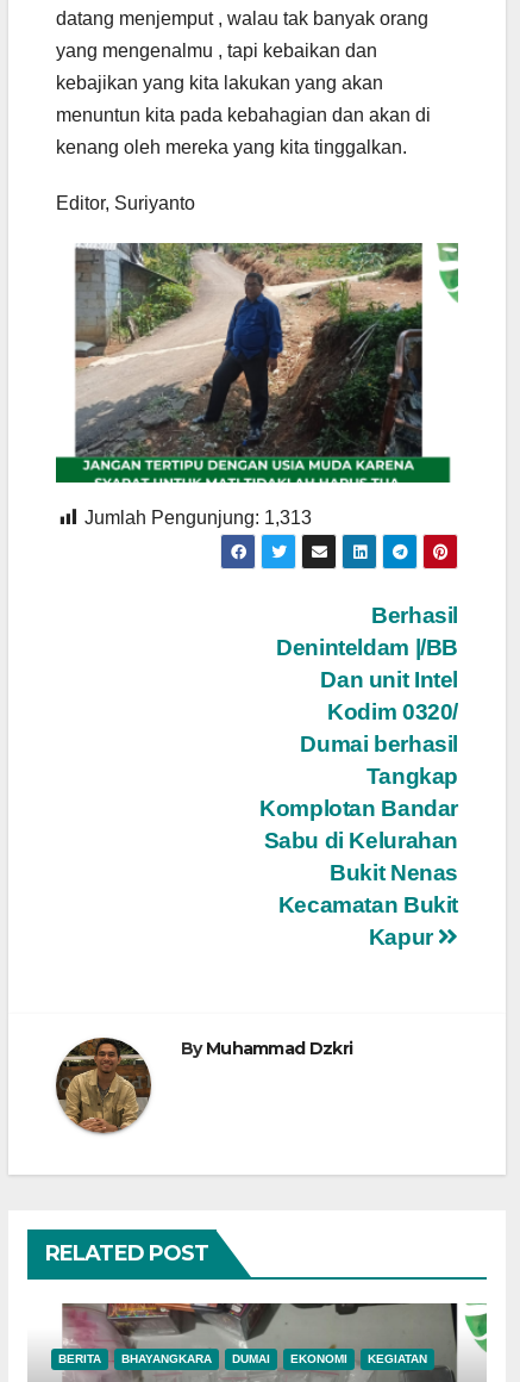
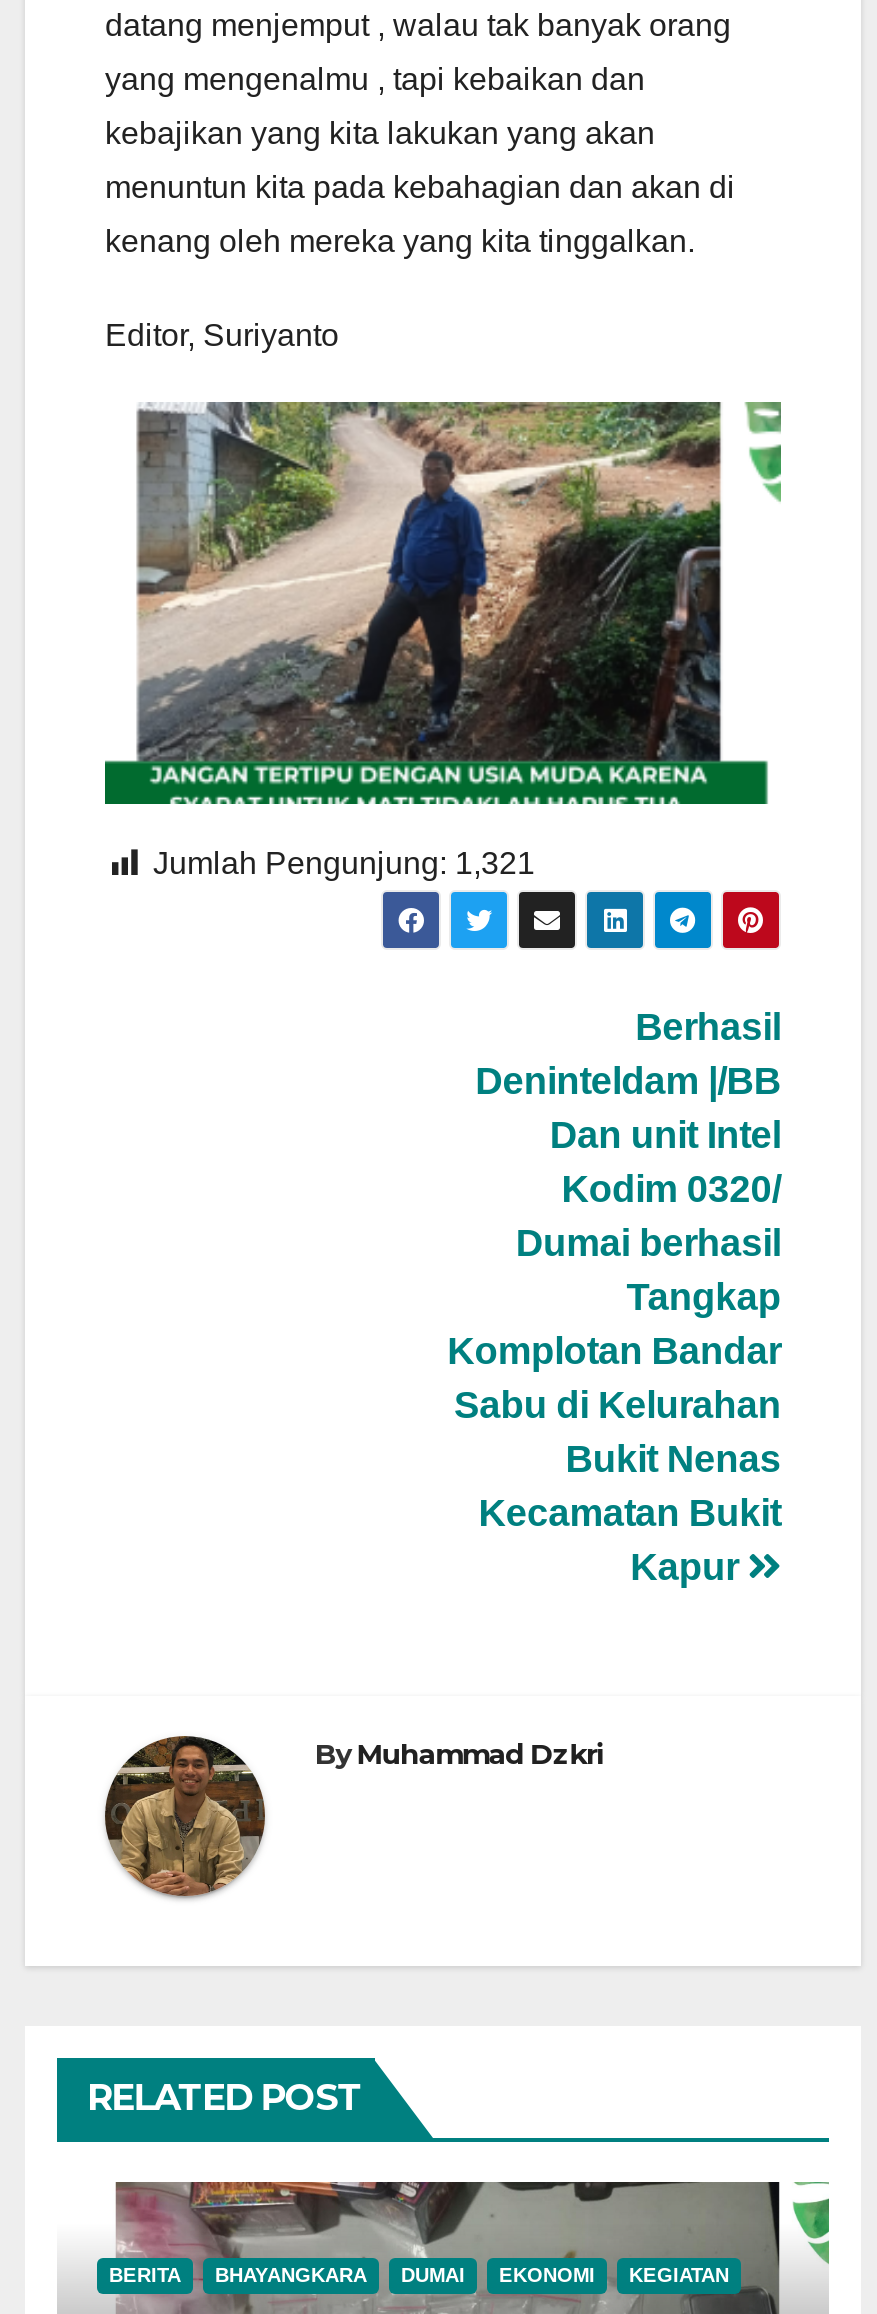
[84,507,312,528] Jumlah Pengunjung: 1,313 -> [153,846,535,880] Jumlah Pengunjung: 1,321

